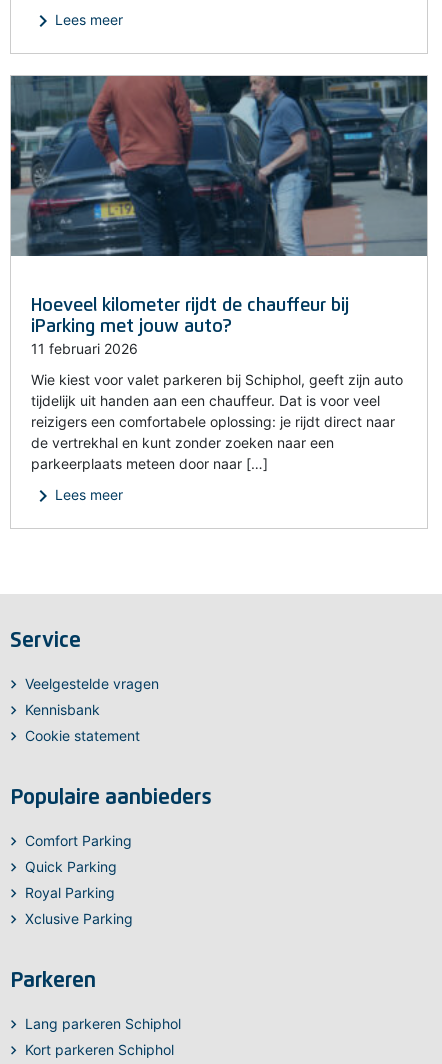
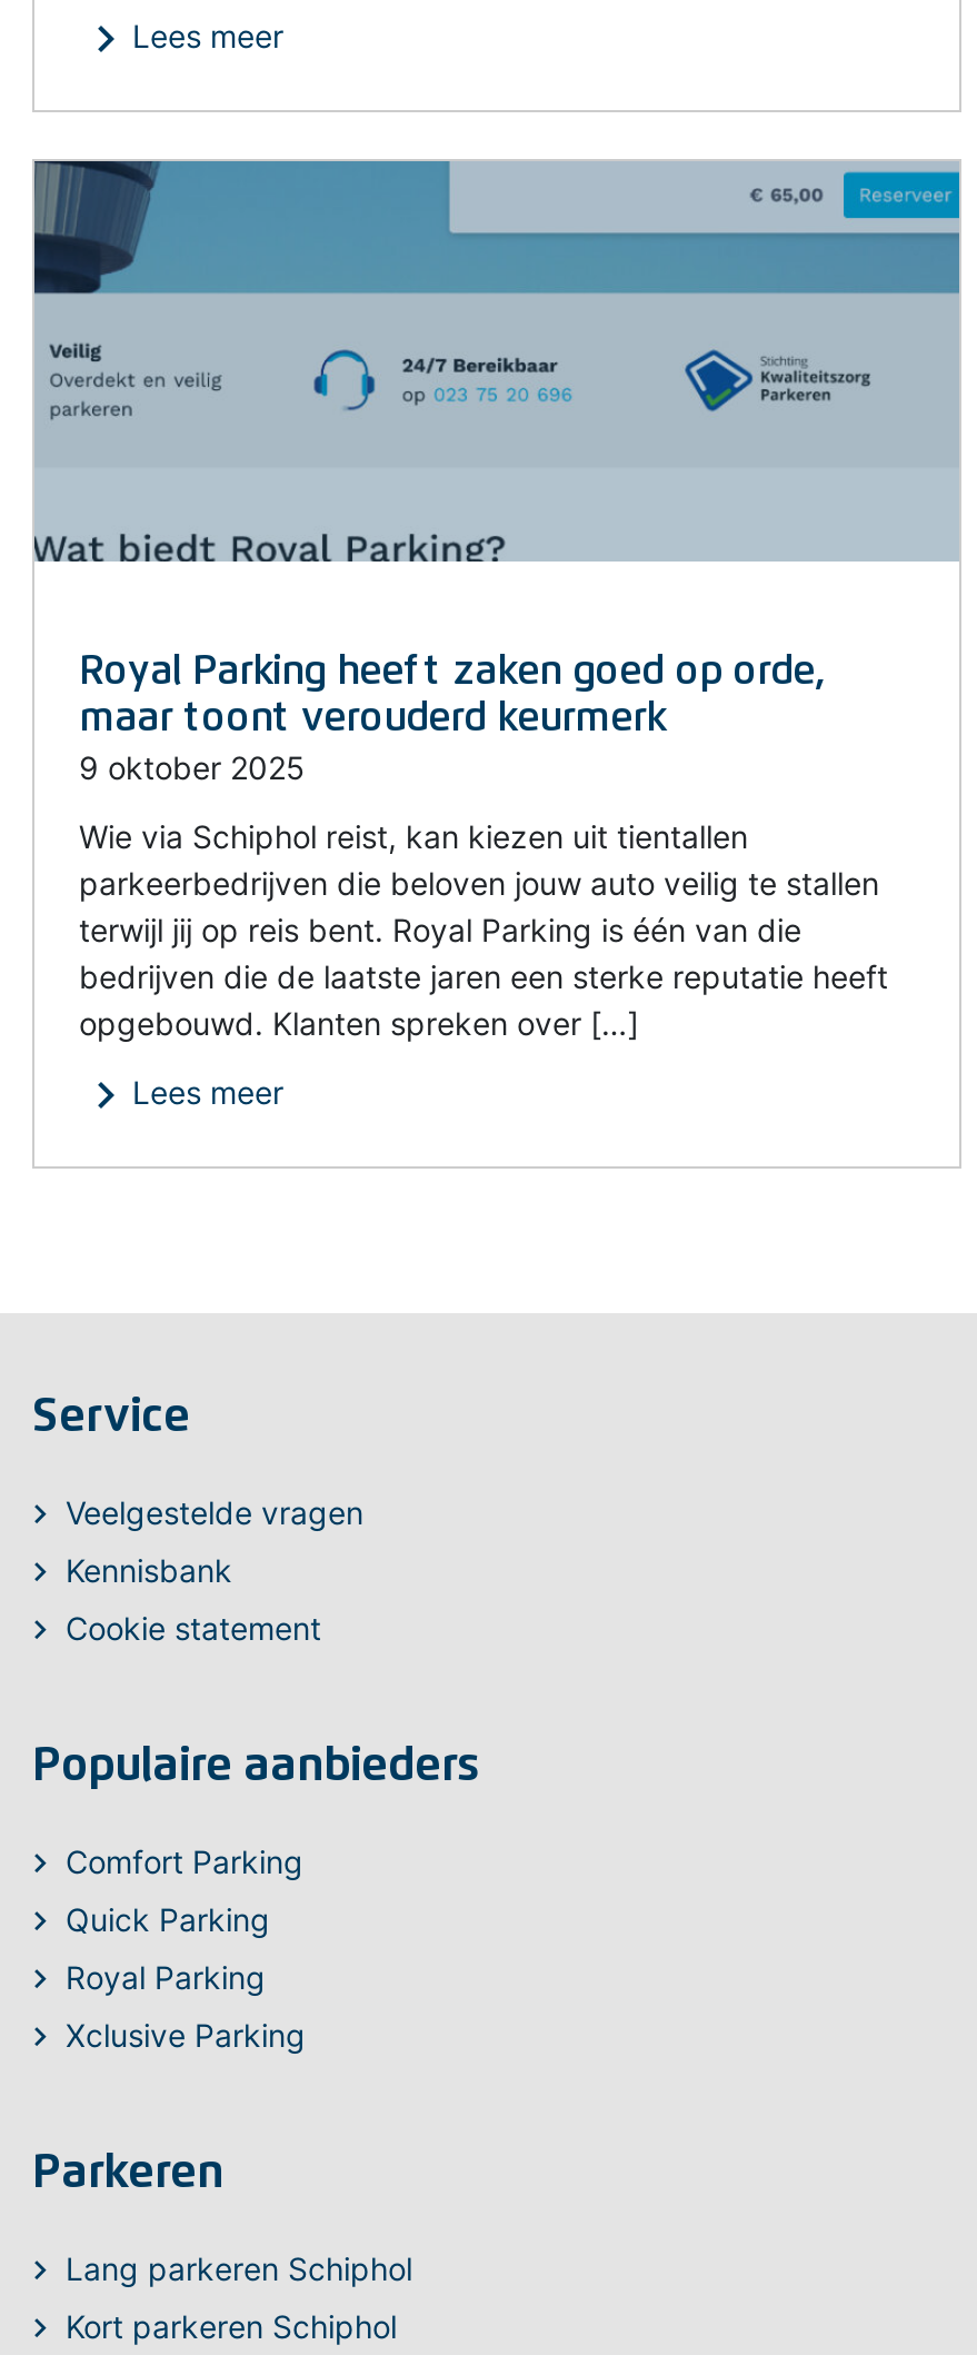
[10,75,428,357] [image] | Hoeveel kilometer rijdt de chauffeur bij | iParking met jouw auto? | 11 februari 2026 -> [32,159,961,786] [image] | Royal Parking heeft zaken goed op orde, | maar toont verouderd keurmerk | 9 oktober 2025
[31,371,403,472] Wie kiest voor valet parkeren bij Schiphol, geeft zijn auto | tijdelijk uit handen aan een chauffeur. Dat is voor veel | reizigers een comfortabele oplossing: je rijdt direct naar | de vertrekhal en kunt zonder zoeken naar een | parkeerplaats meteen door naar […] -> [79,817,888,1042] Wie via Schiphol reist, kan kiezen uit tientallen | parkeerbedrijven die beloven jouw auto veilig te stallen | terwijl jij op reis bent. Royal Parking is één van die | bedrijven die de laatste jaren een sterke reputatie heeft | opgebouwd. Klanten spreken over […]

